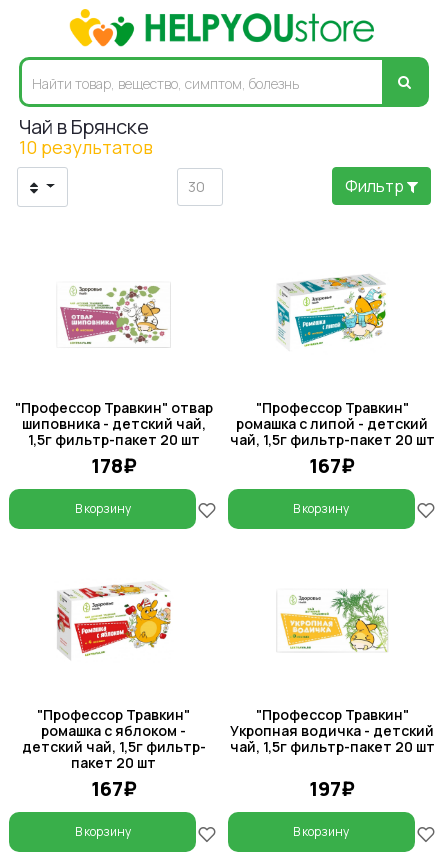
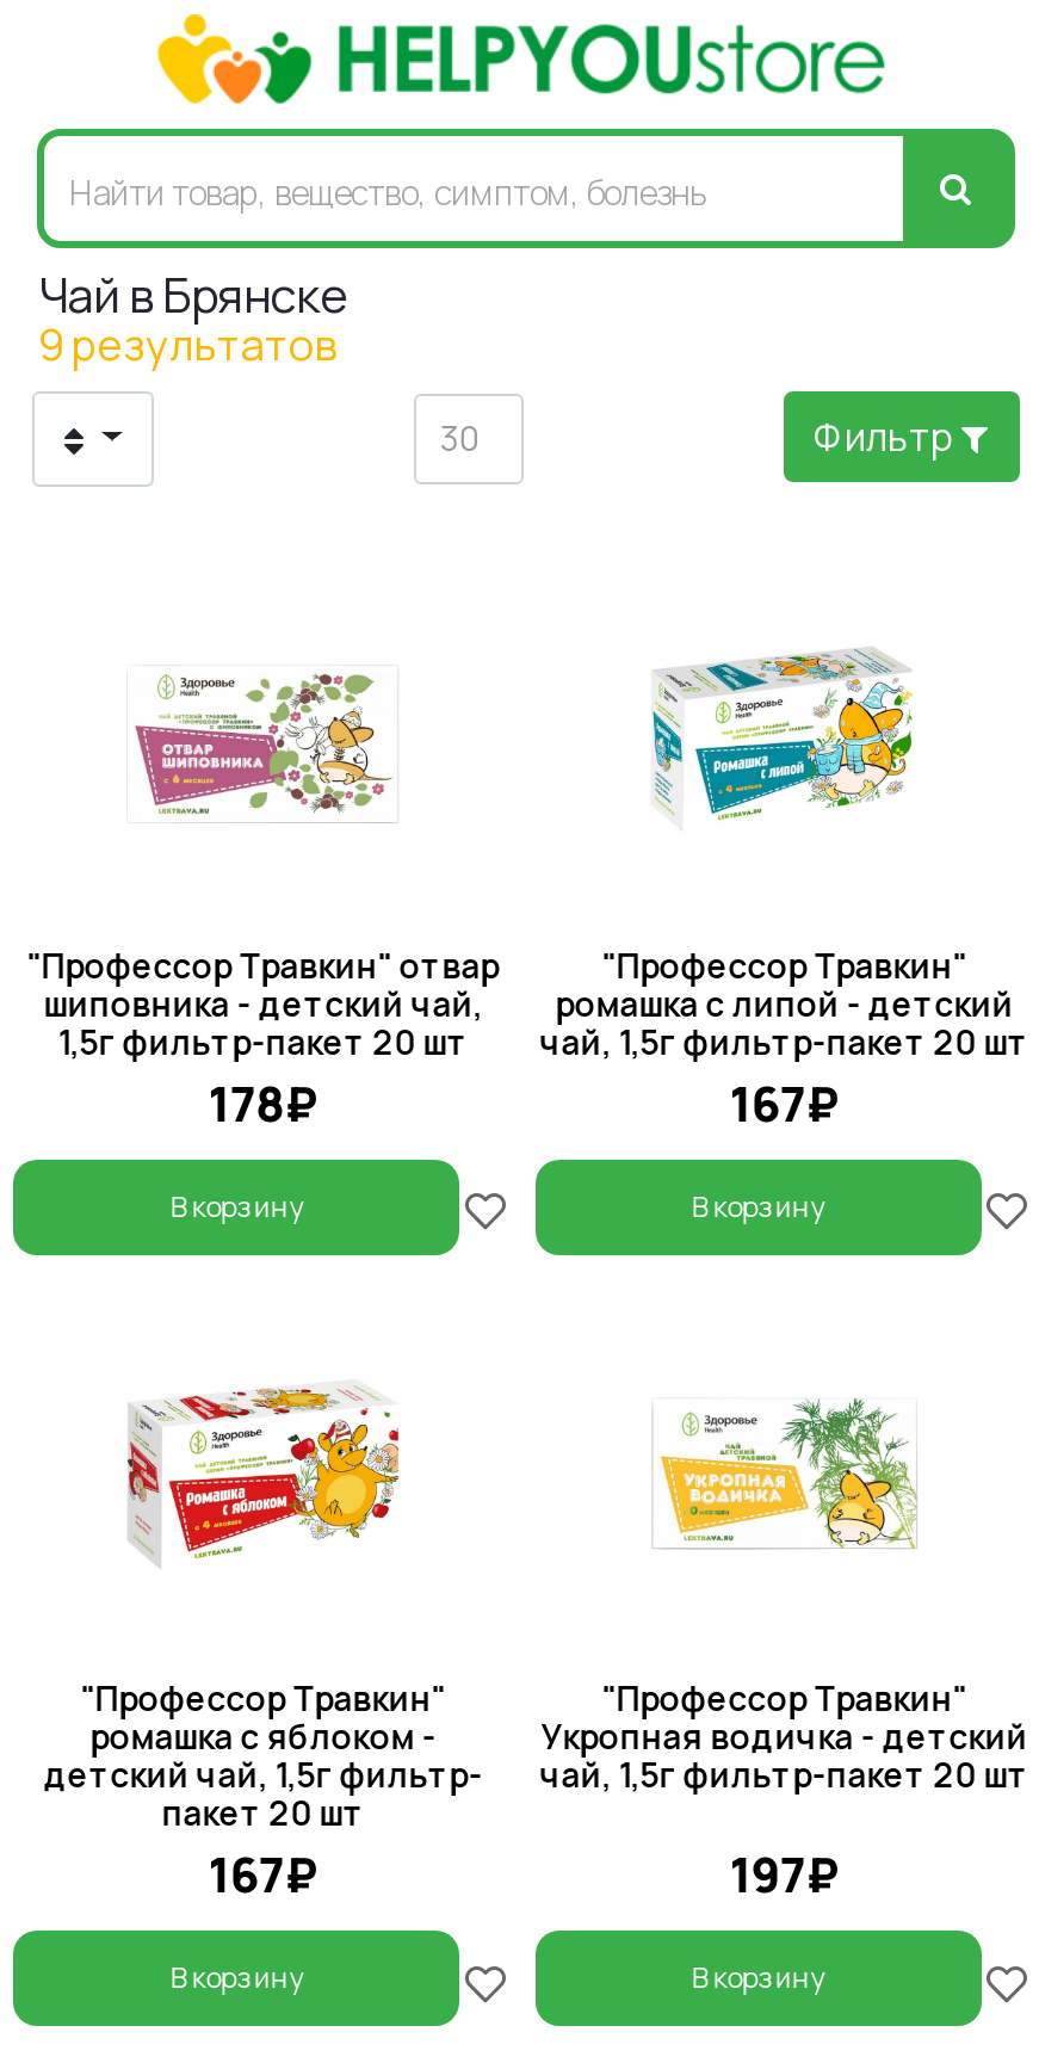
[19,134,153,158] 10 результатов -> [38,314,339,371] 9 результатов

